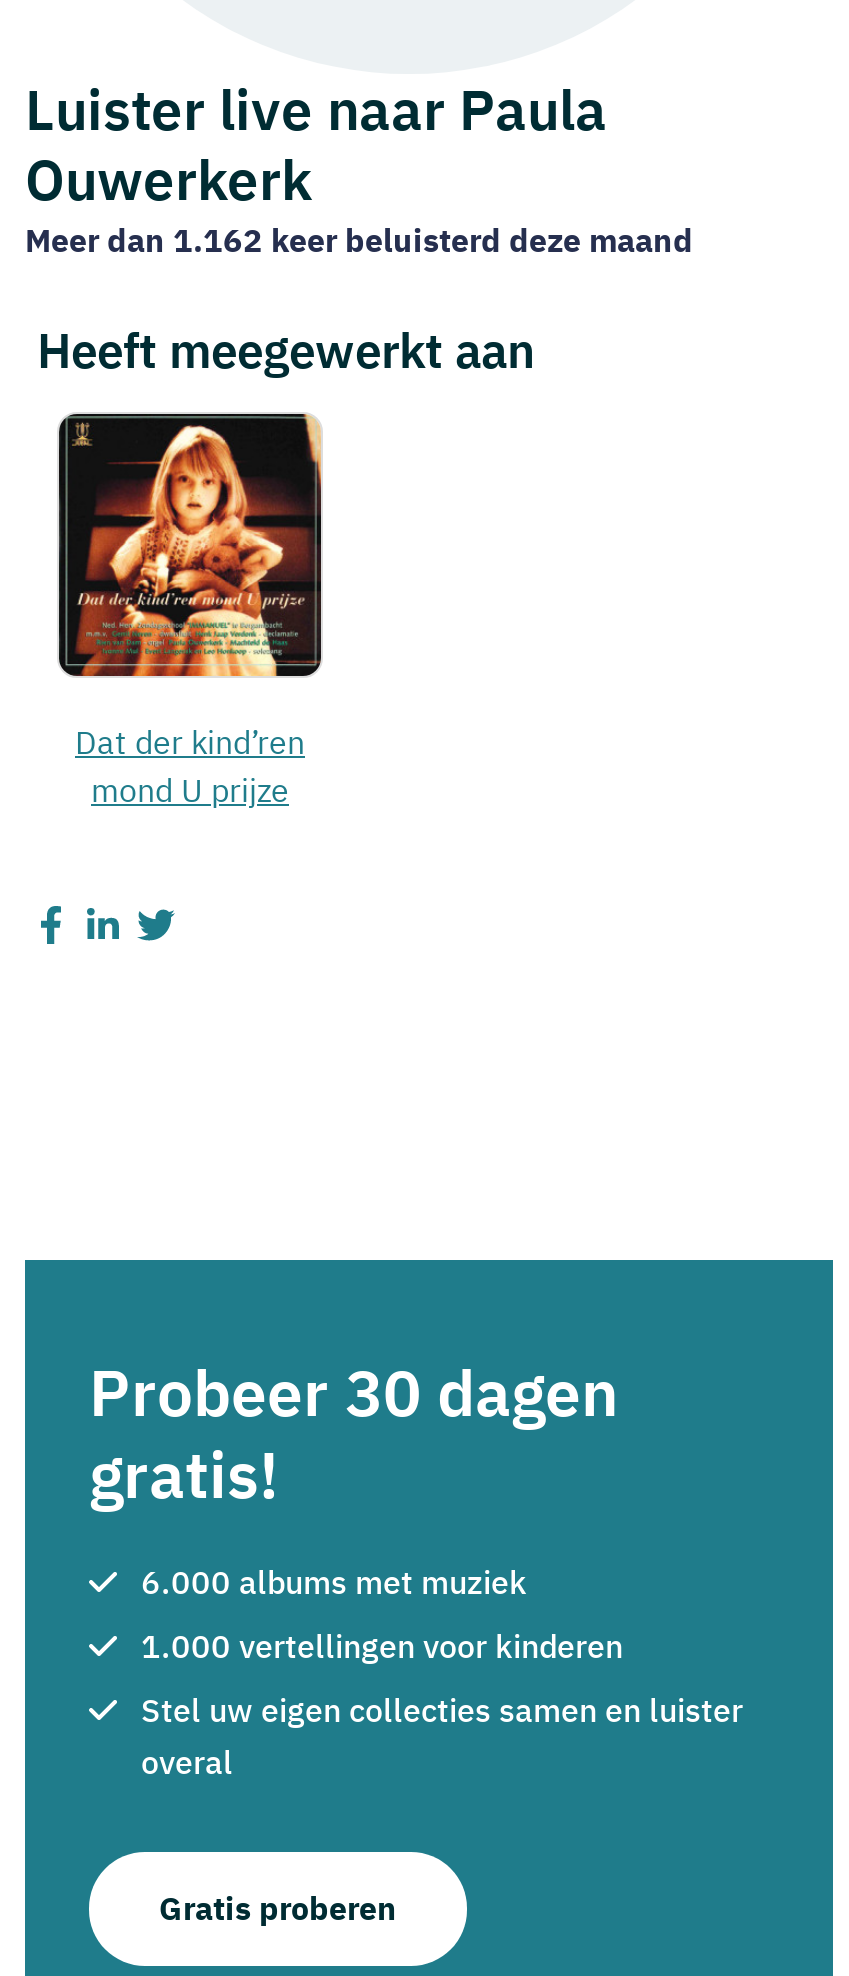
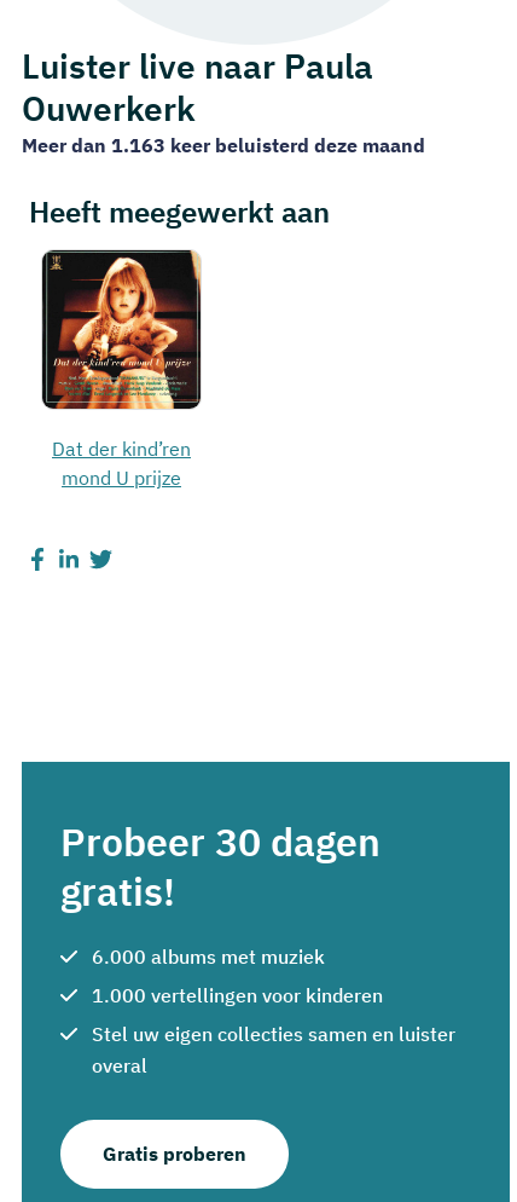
[25,221,693,261] Meer dan 1.162 keer beluisterd deze maand -> [22,134,425,158] Meer dan 1.163 keer beluisterd deze maand

